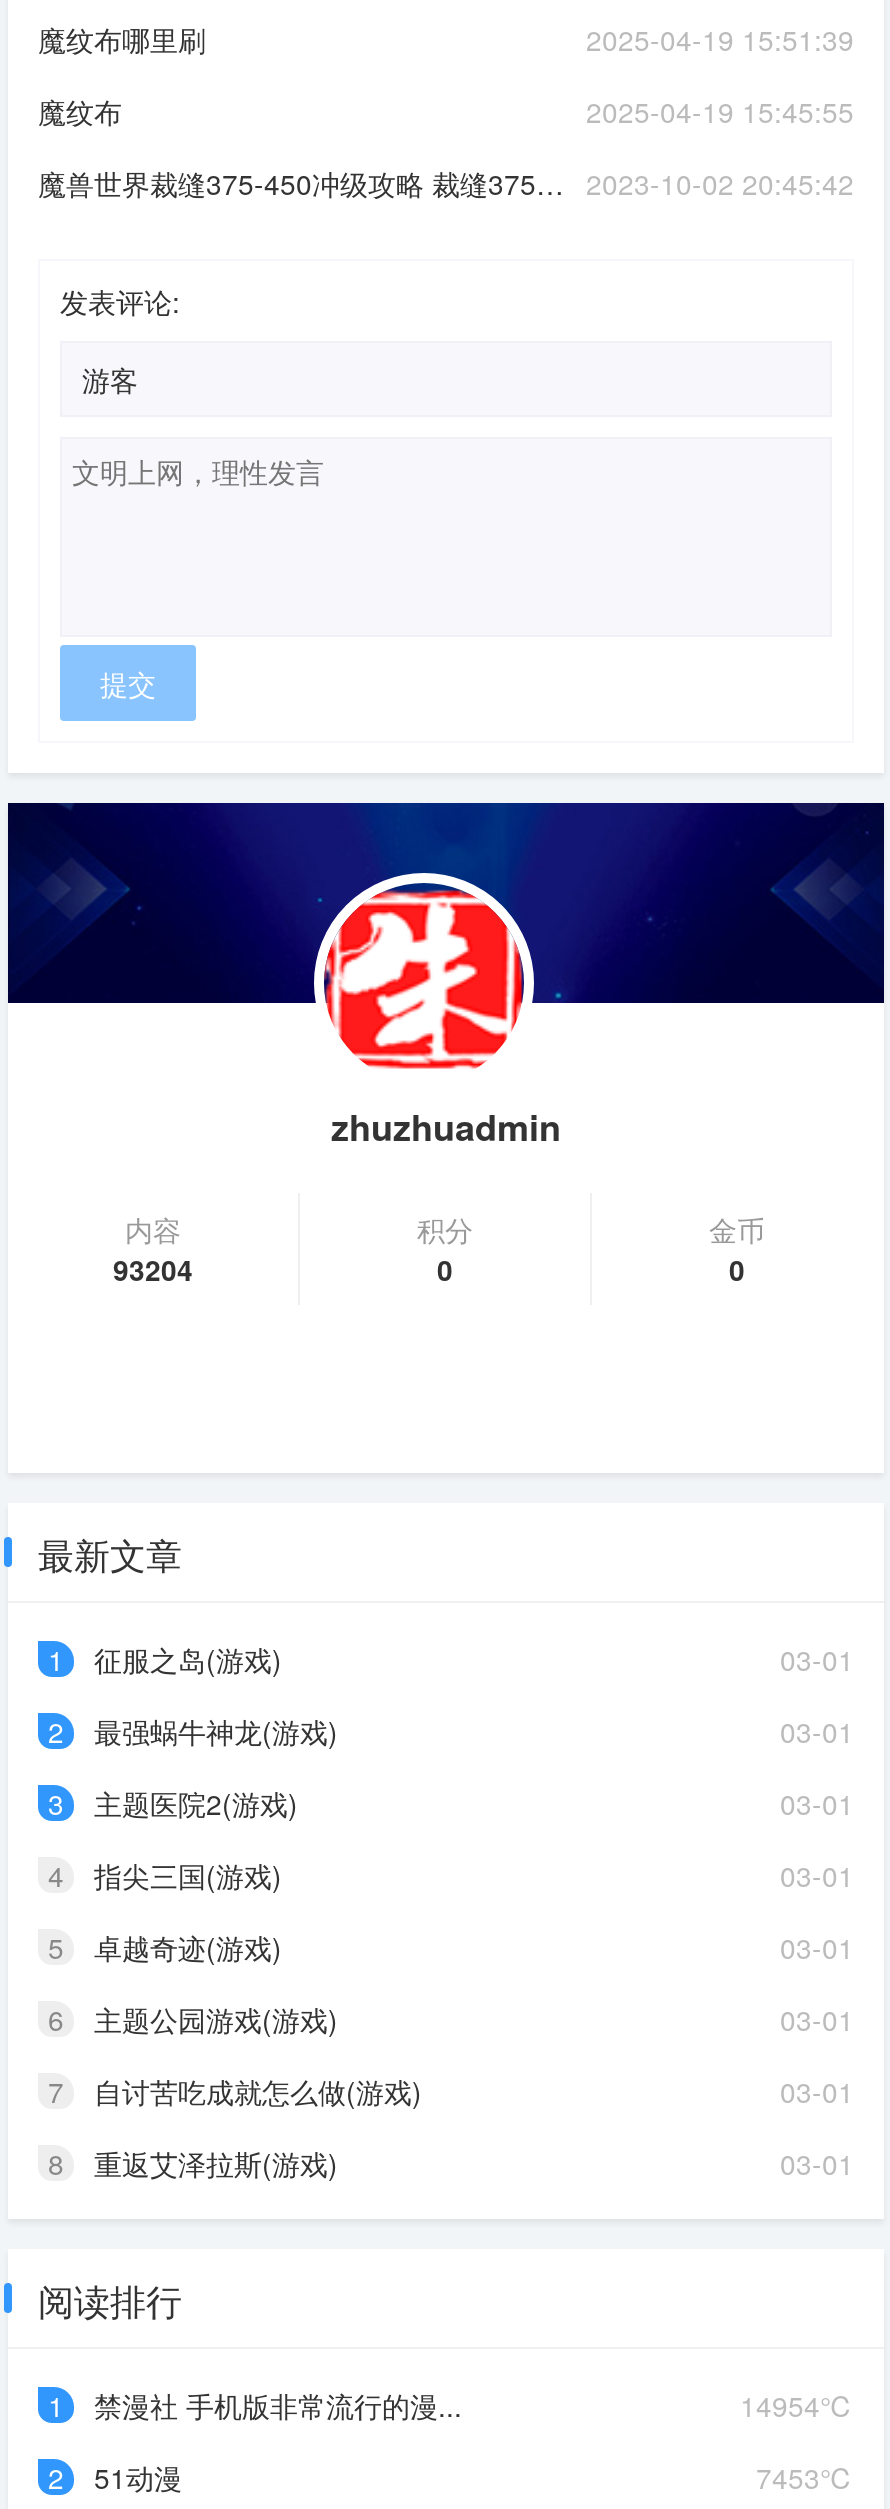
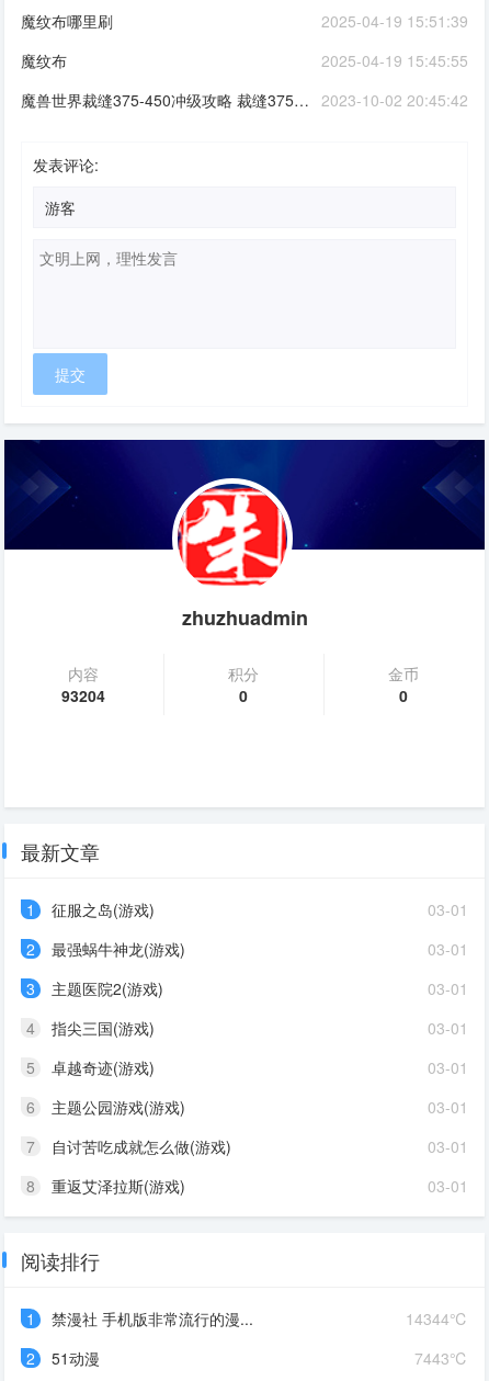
[740,2385,854,2425] 14954℃ -> [406,1308,468,1329] 14344℃
[756,2457,854,2497] 7453℃ -> [414,1347,468,1369] 7443℃

